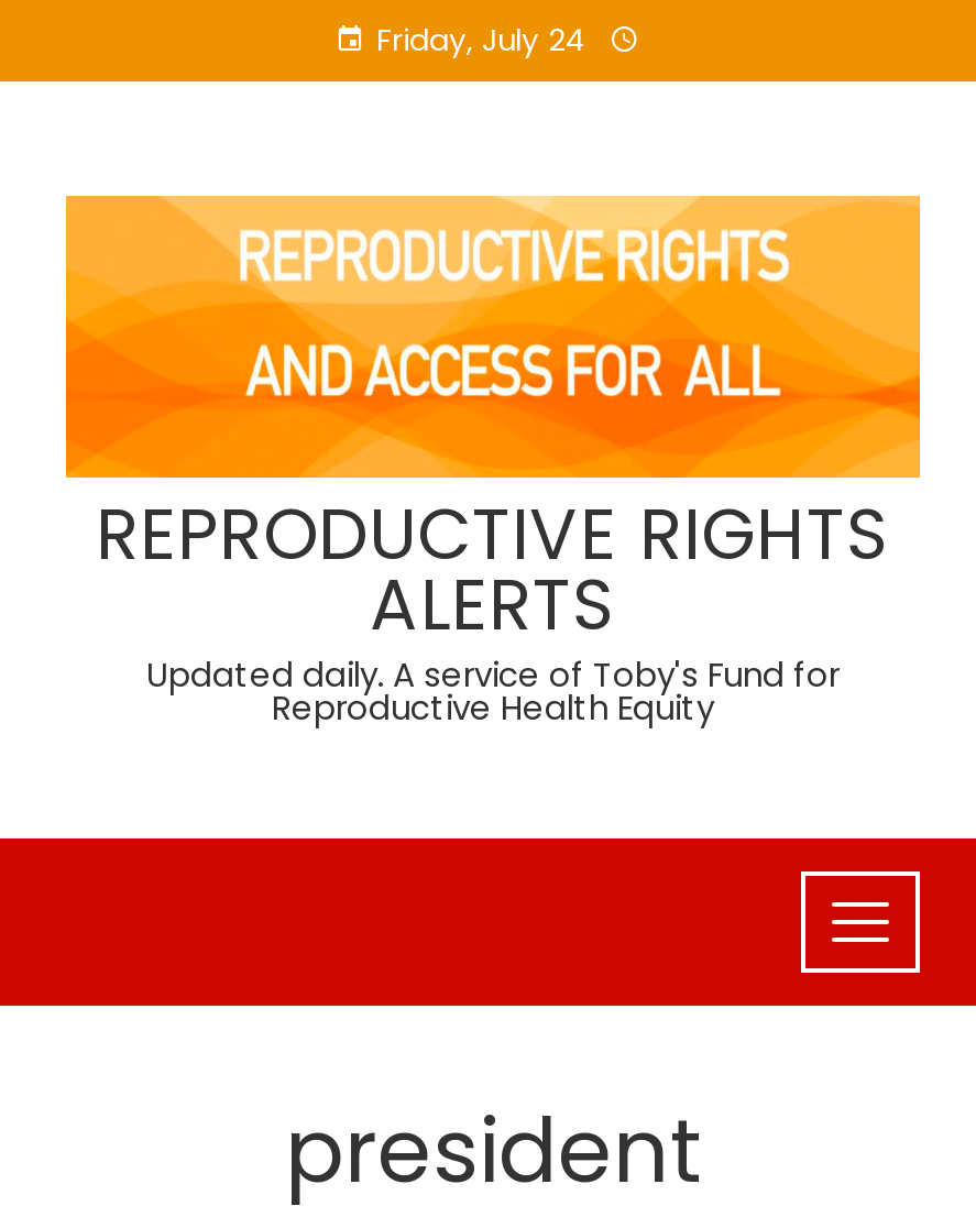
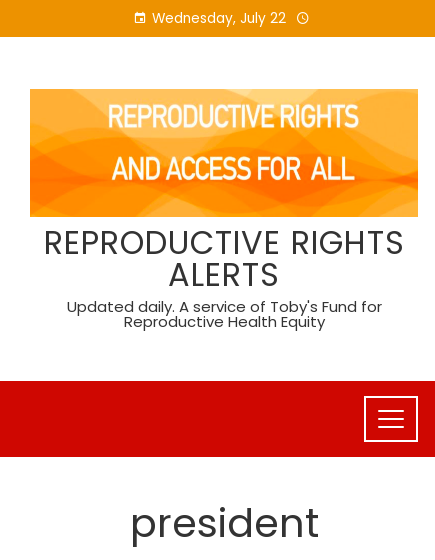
[376,20,588,62] Friday, July 24 -> [152,9,286,28] Wednesday, July 22

